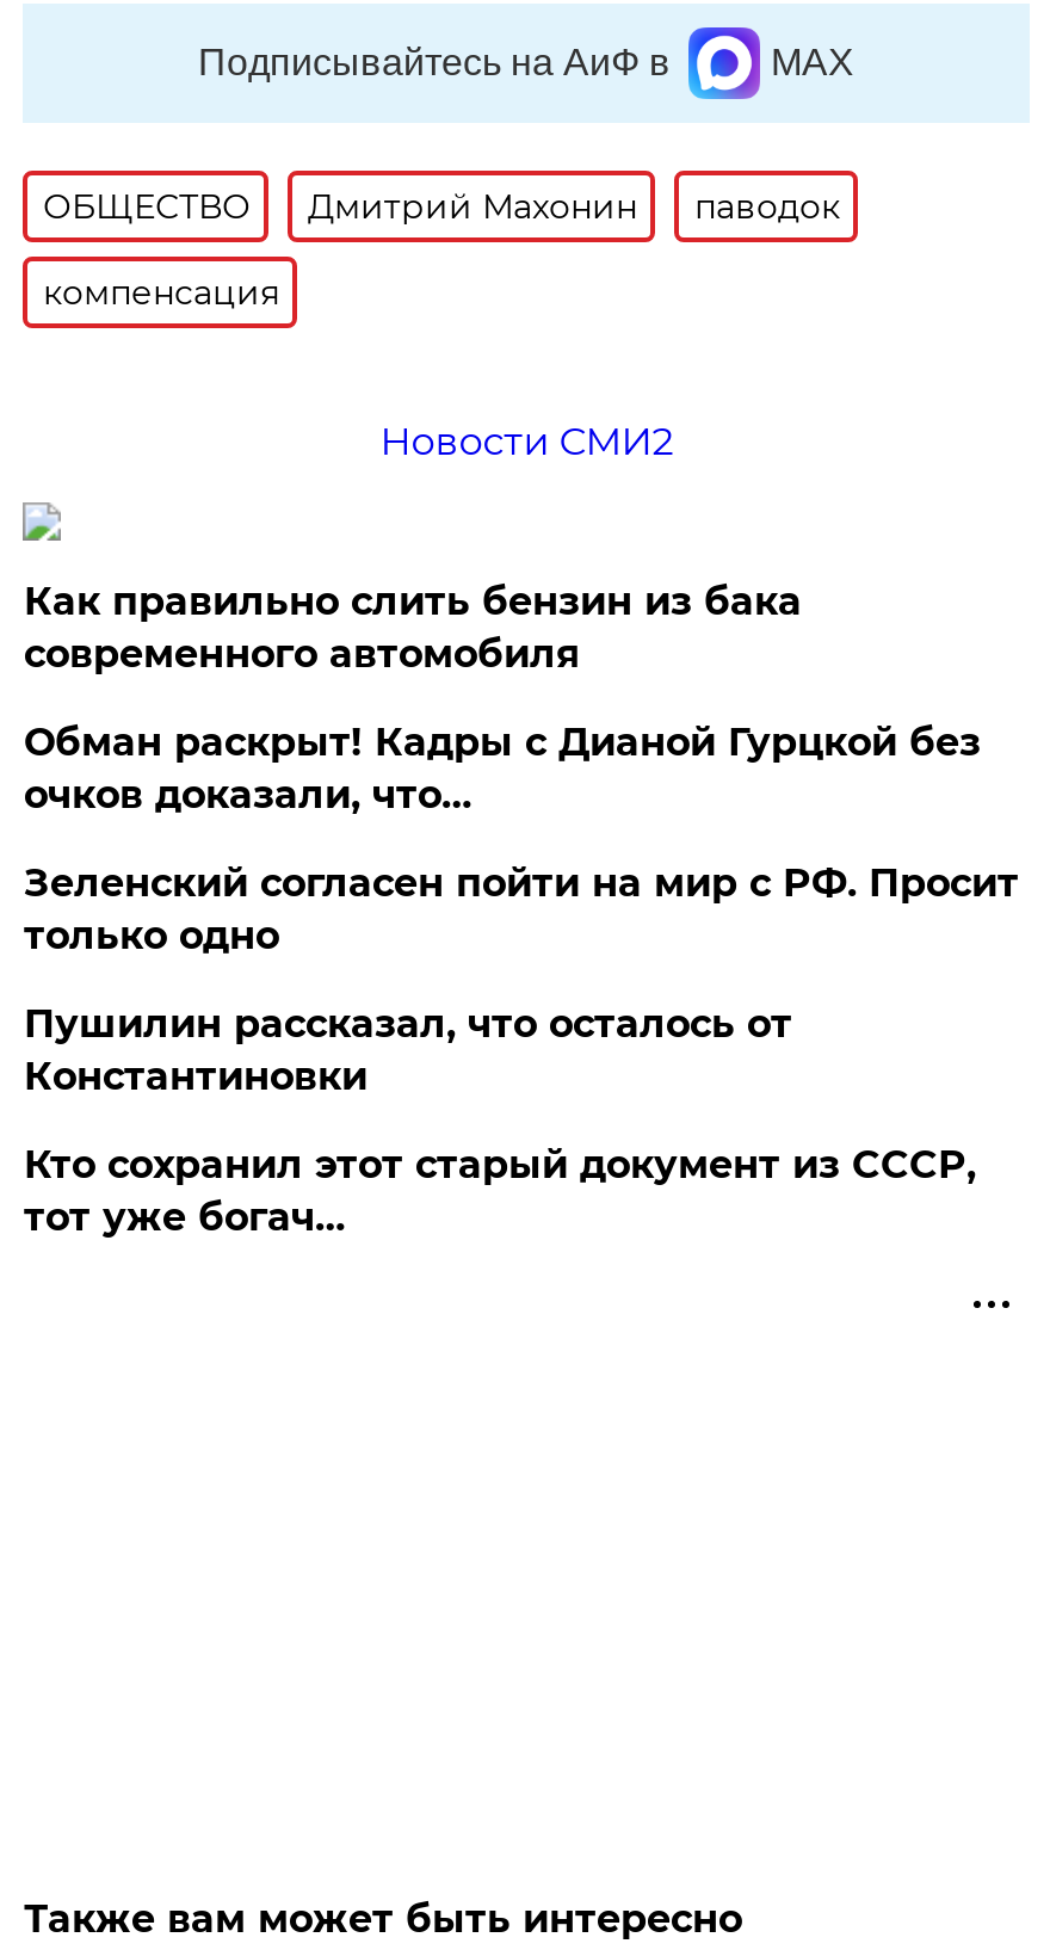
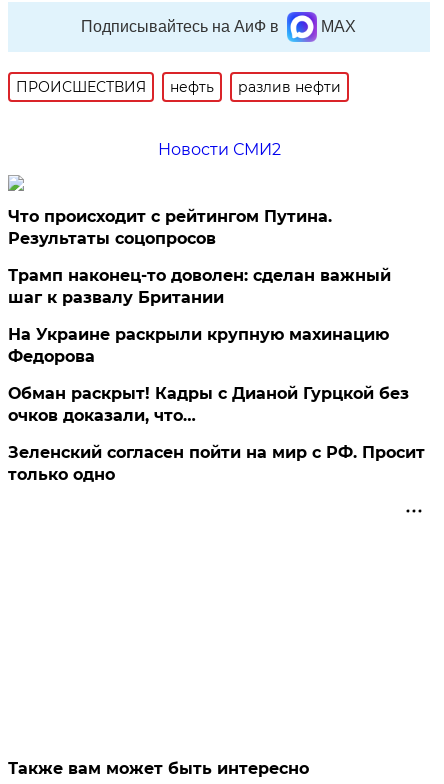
[43,186,840,315] ОБЩЕСТВО | Дмитрий Махонин | паводок | компенсация -> [16,78,341,96] ПРОИСШЕСТВИЯ | нефть | разлив нефти
[24,580,802,678] Как правильно слить бензин из бака | современного автомобиля -> [8,207,391,366] Что происходит с рейтингом Путина. | Результаты соцопросов | Трамп наконец-то доволен: сделан важный | шаг к развалу Британии | На Украине раскрыли крупную махинацию | Федорова
moved [24,721,1019,959] -> [8,384,425,484]: Обман раскрыт! Кадры с Дианой Гурцкой без | очков доказали, что… | Зеленский согласен пойти на мир с РФ. Просит | только одно
[24,1002,976,1241] Пушилин рассказал, что осталось от | Константиновки | Кто сохранил этот старый документ из СССР, | тот уже богач… -> none

